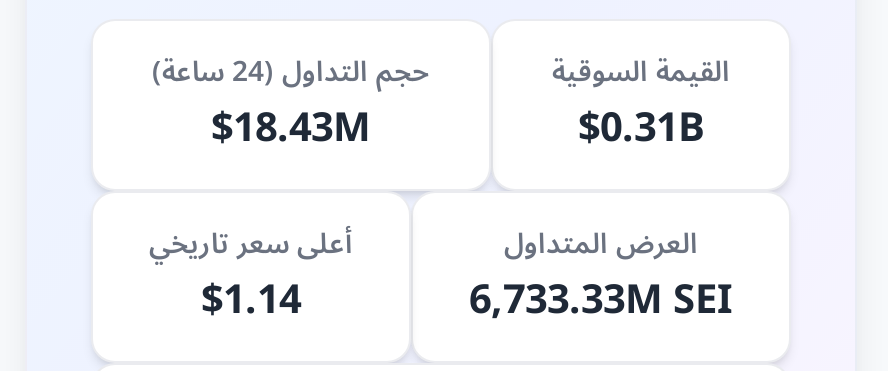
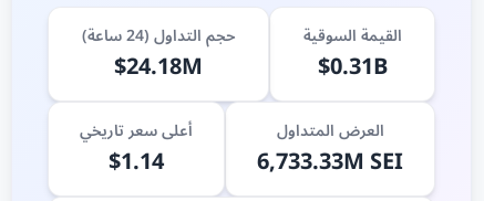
[211,87,371,171] $18.43M -> [114,44,203,91] $24.18M

